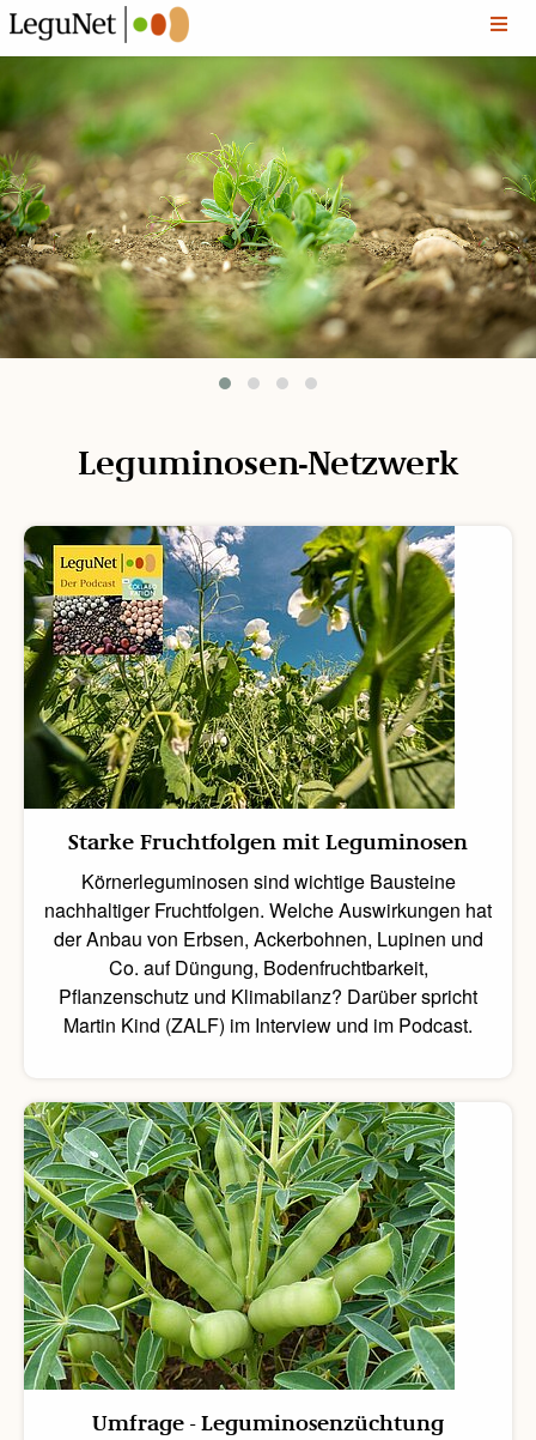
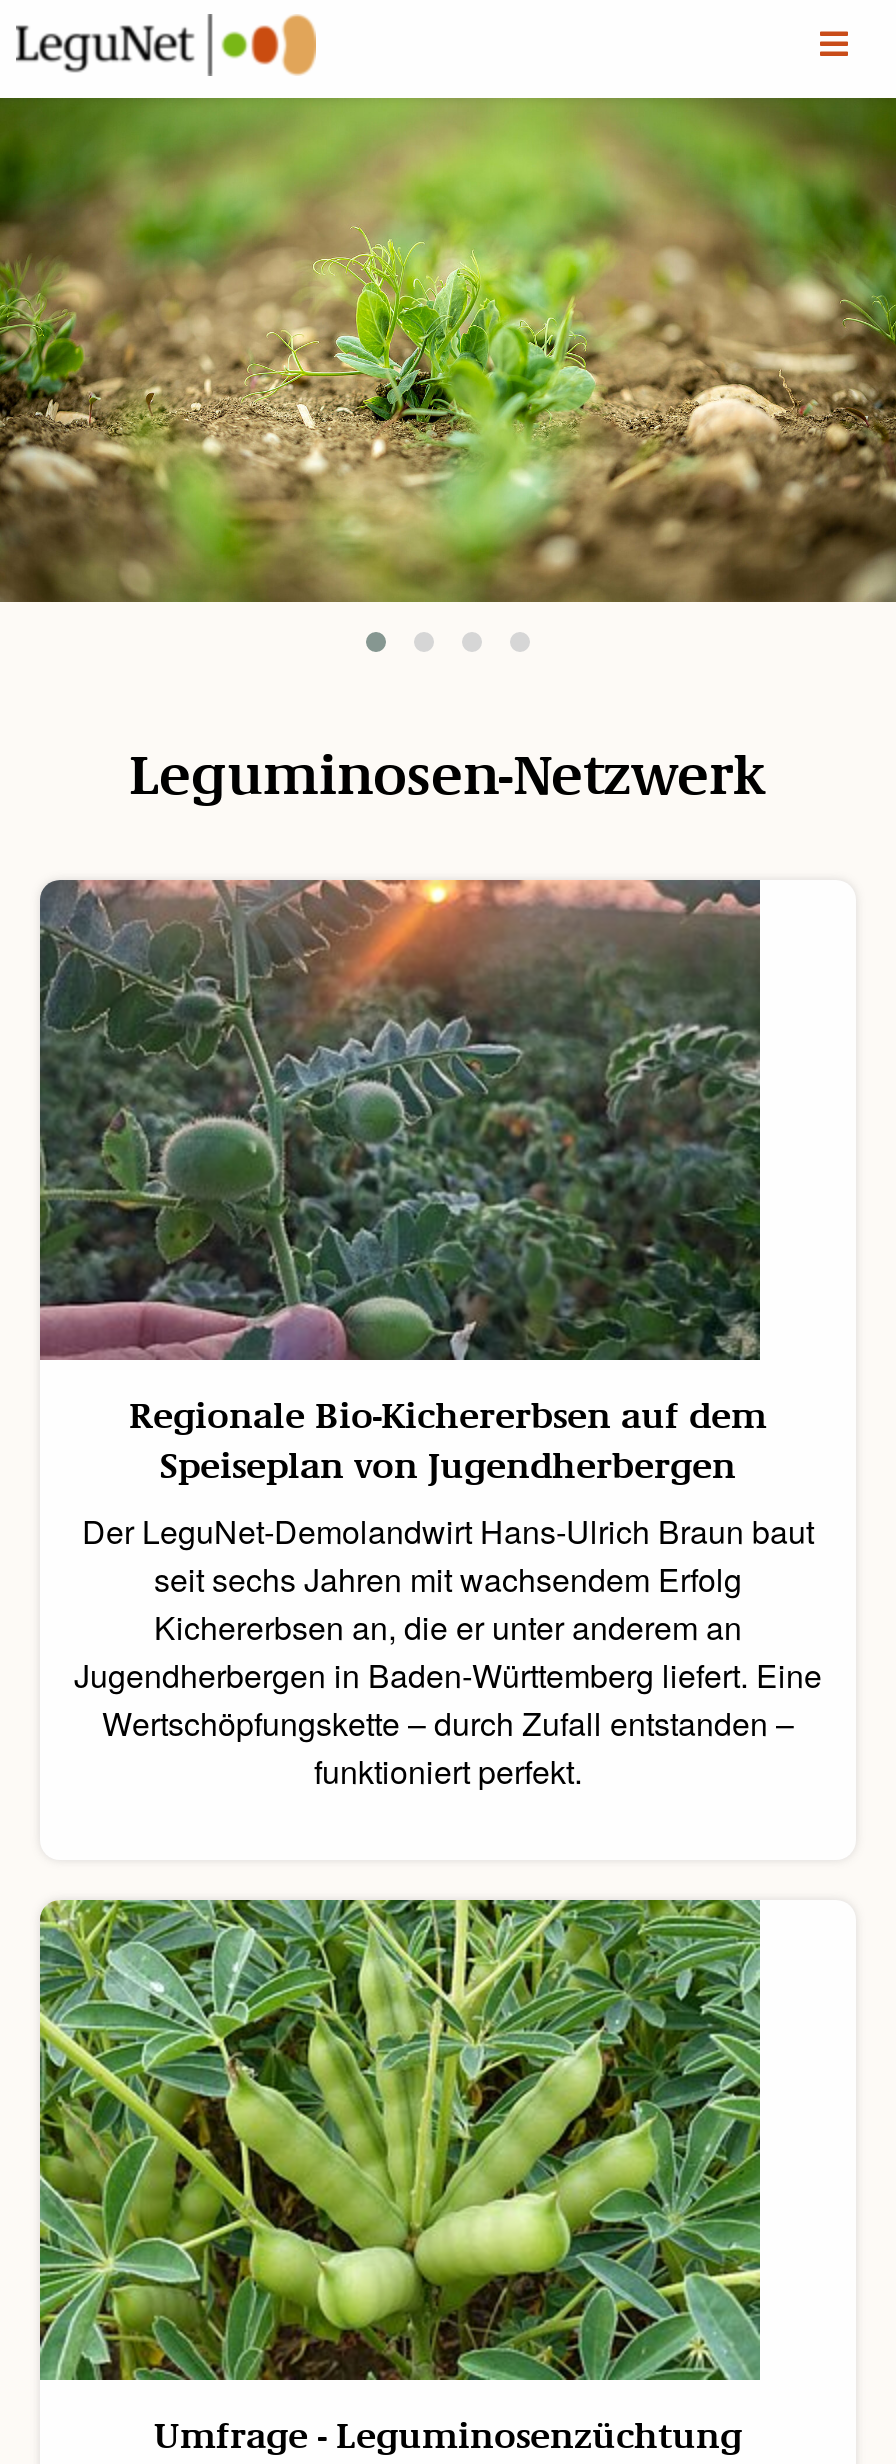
[23,525,492,1039] [image] | Starke Fruchtfolgen mit Leguminosen | Körnerleguminosen sind wichtige Bausteine | nachhaltiger Fruchtfolgen. Welche Auswirkungen hat | der Anbau von Erbsen, Ackerbohnen, Lupinen und | Co. auf Düngung, Bodenfruchtbarkeit, | Pflanzenschutz und Klimabilanz? Darüber spricht | Martin Kind (ZALF) im Interview und im Podcast. -> [38,878,822,1795] [image] | Regionale Bio-Kichererbsen auf dem | Speiseplan von Jugendherbergen | Der LeguNet-Demolandwirt Hans-Ulrich Braun baut | seit sechs Jahren mit wachsendem Erfolg | Kichererbsen an, die er unter anderem an | Jugendherbergen in Baden-Württemberg liefert. Eine | Wertschöpfungskette – durch Zufall entstanden – | funktioniert perfekt.

